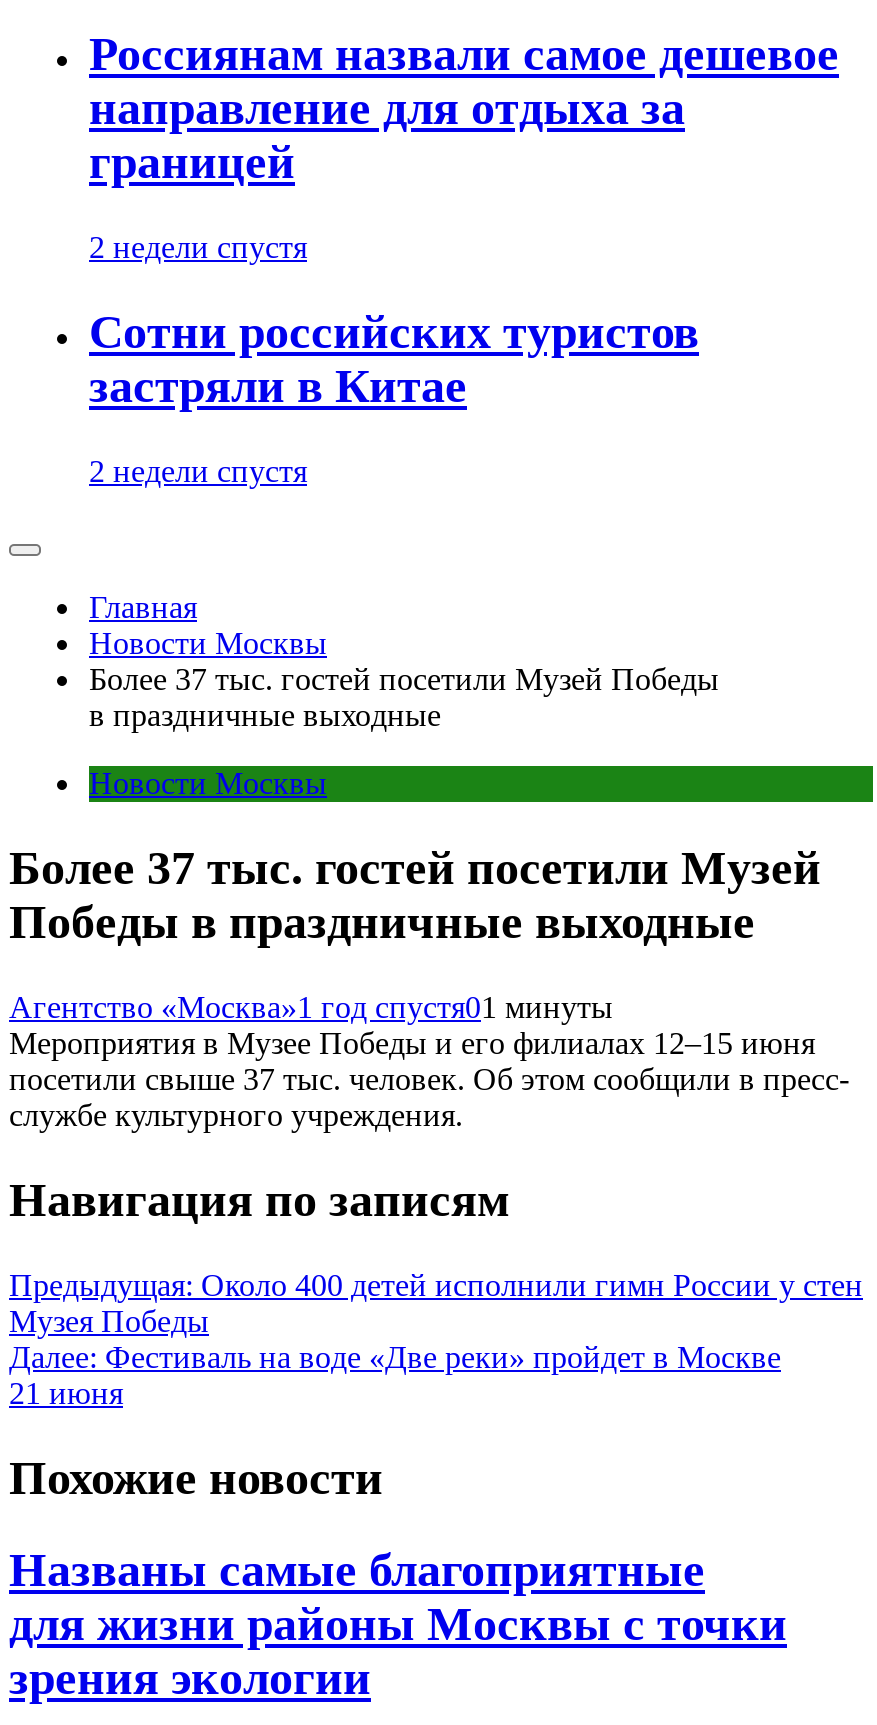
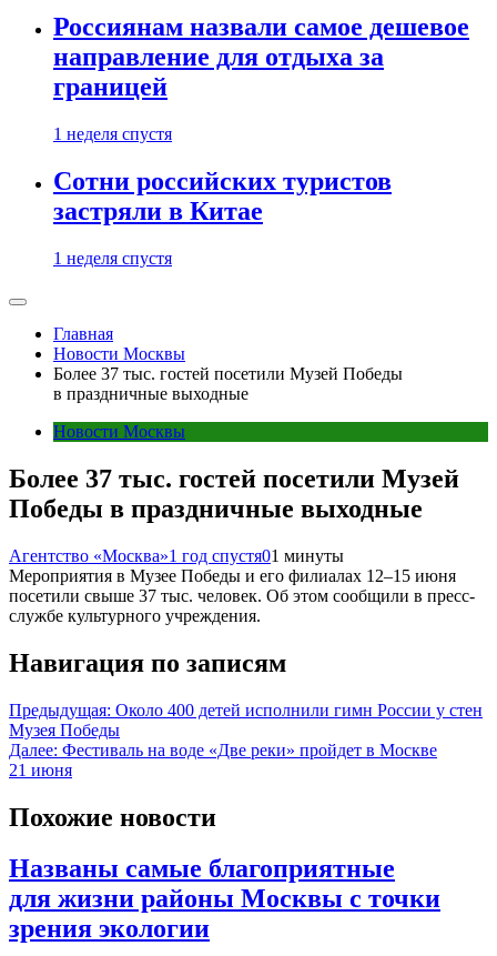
[89,230,307,264] 2 недели спустя -> [53,125,172,143] 1 неделя спустя
[89,454,307,488] 2 недели спустя -> [53,249,172,268] 1 неделя спустя

